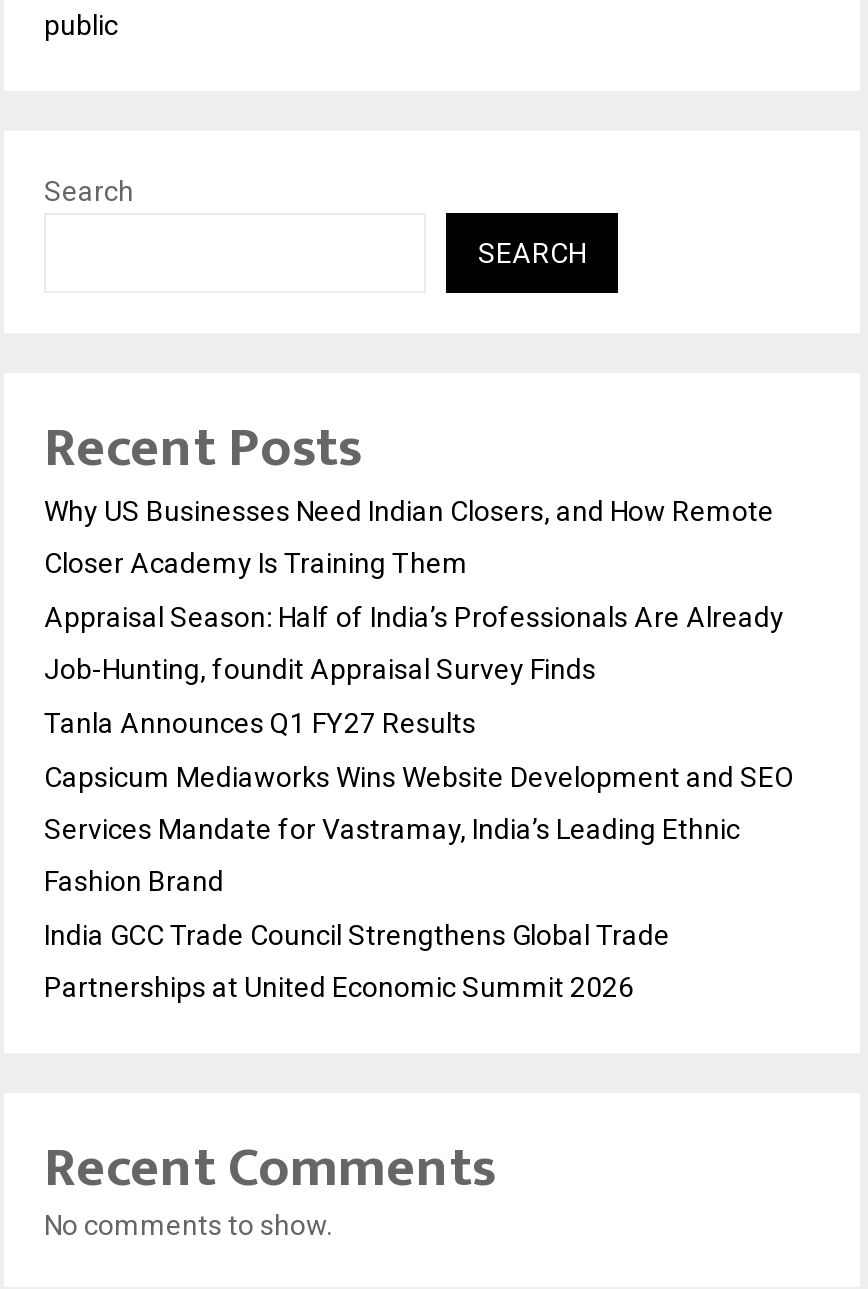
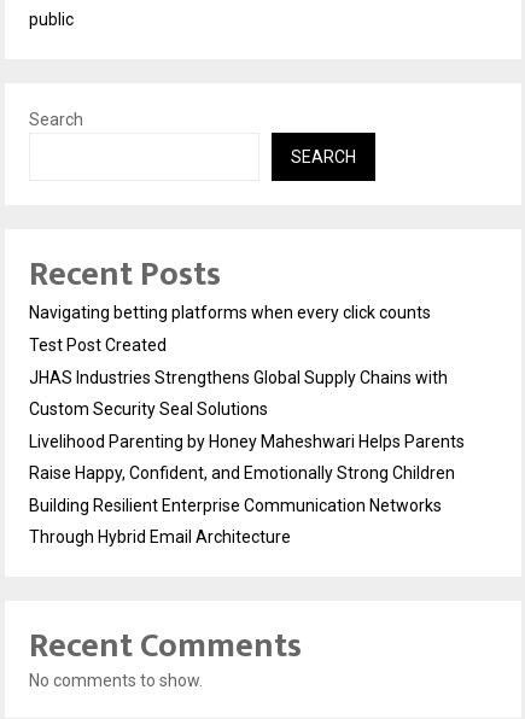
[44,495,794,1003] Why US Businesses Need Indian Closers, and How Remote | Closer Academy Is Training Them | Appraisal Season: Half of India’s Professionals Are Already | Job-Hunting, foundit Appraisal Survey Finds | Tanla Announces Q1 FY27 Results | Capsicum Mediaworks Wins Website Development and SEO | Services Mandate for Vastramay, India’s Leading Ethnic | Fashion Brand | India GCC Trade Council Strengthens Global Trade | Partnerships at United Economic Summit 2026 -> [29,303,465,547] Navigating betting platforms when every click counts | Test Post Created | JHAS Industries Strengthens Global Supply Chains with | Custom Security Seal Solutions | Livelihood Parenting by Honey Maheshwari Helps Parents | Raise Happy, Confident, and Emotionally Strong Children | Building Resilient Enterprise Communication Networks | Through Hybrid Email Architecture

